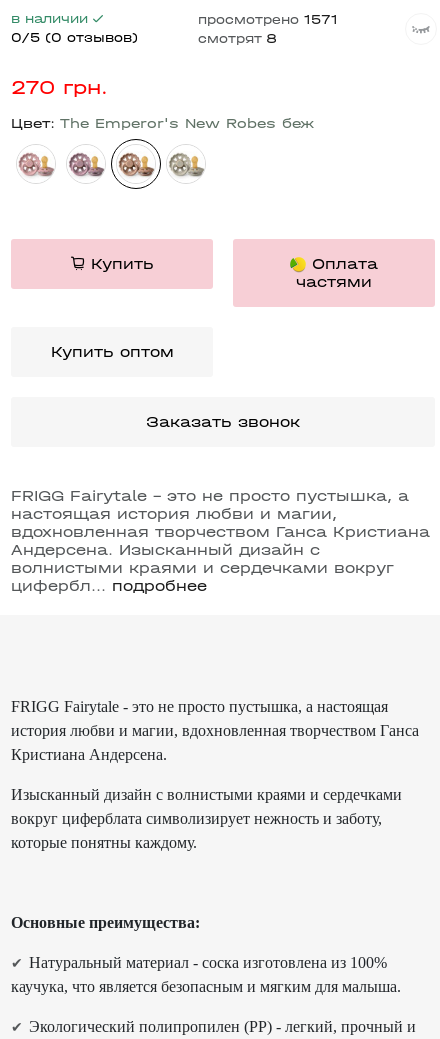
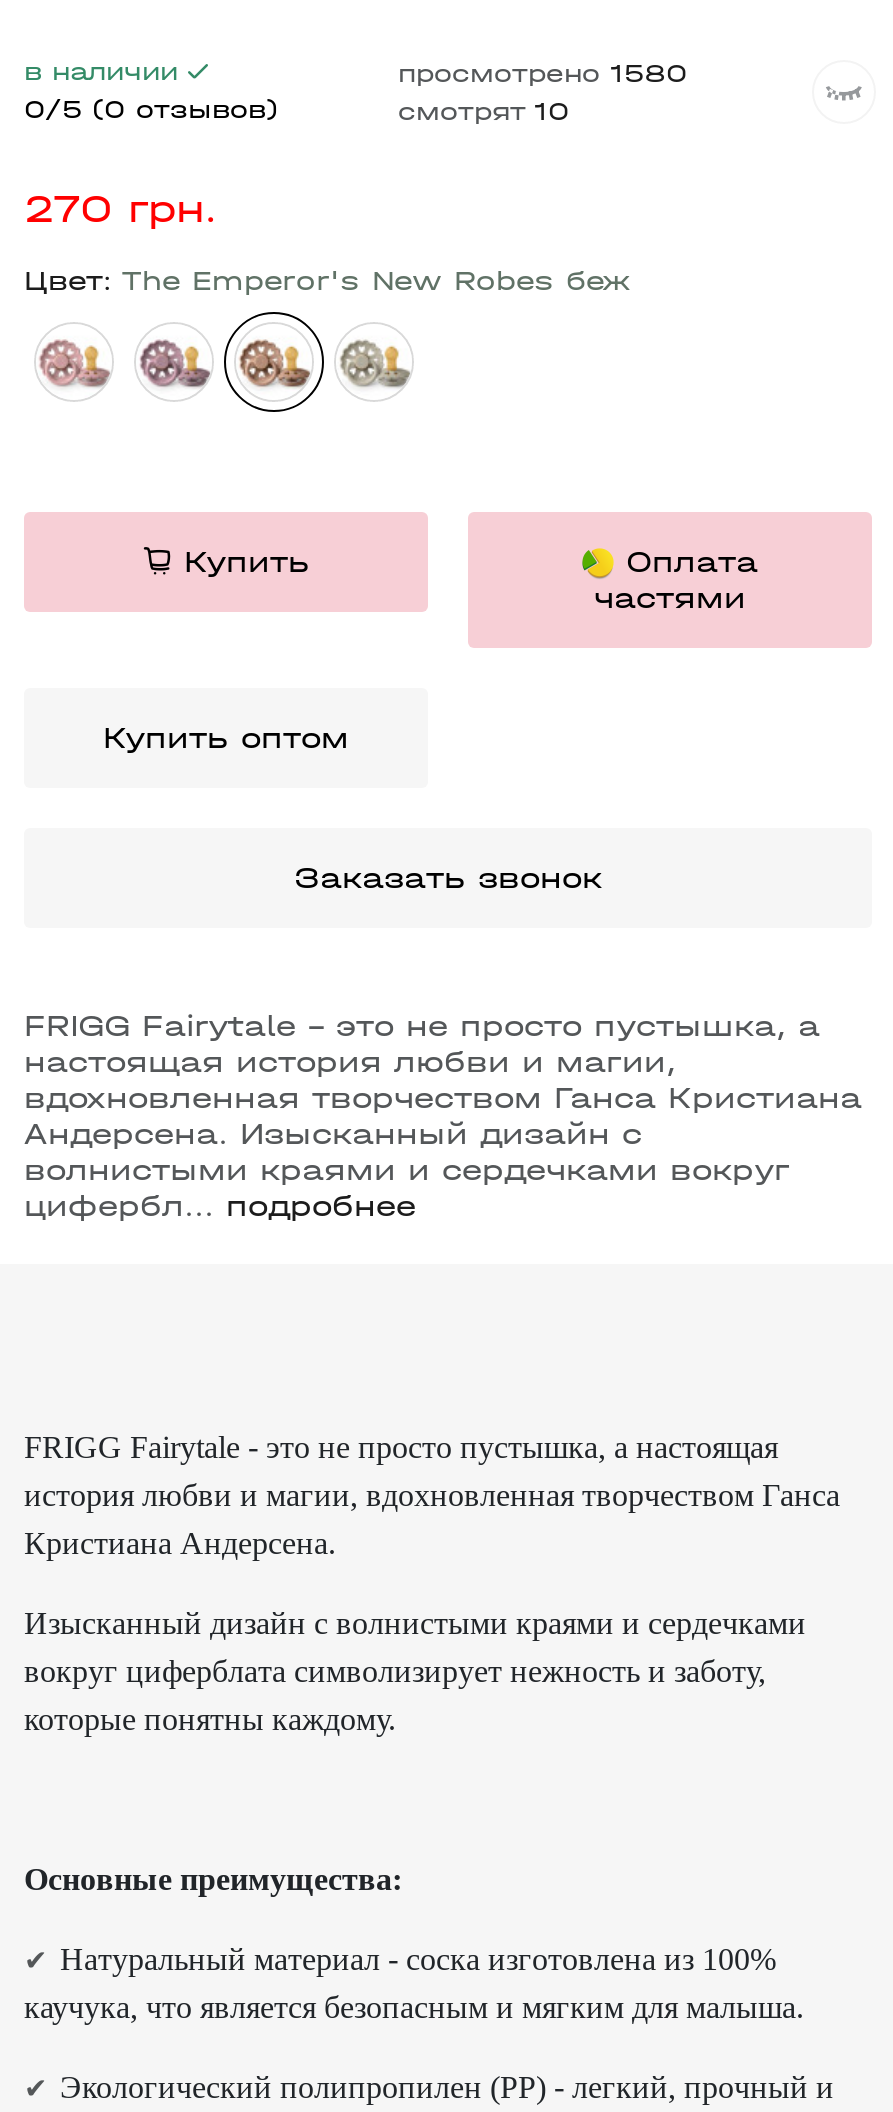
[198,12,338,27] просмотрено 1571 -> [398,58,688,88] просмотрено 1580
[198,31,277,46] смотрят 8 -> [398,96,570,126] смотрят 10

